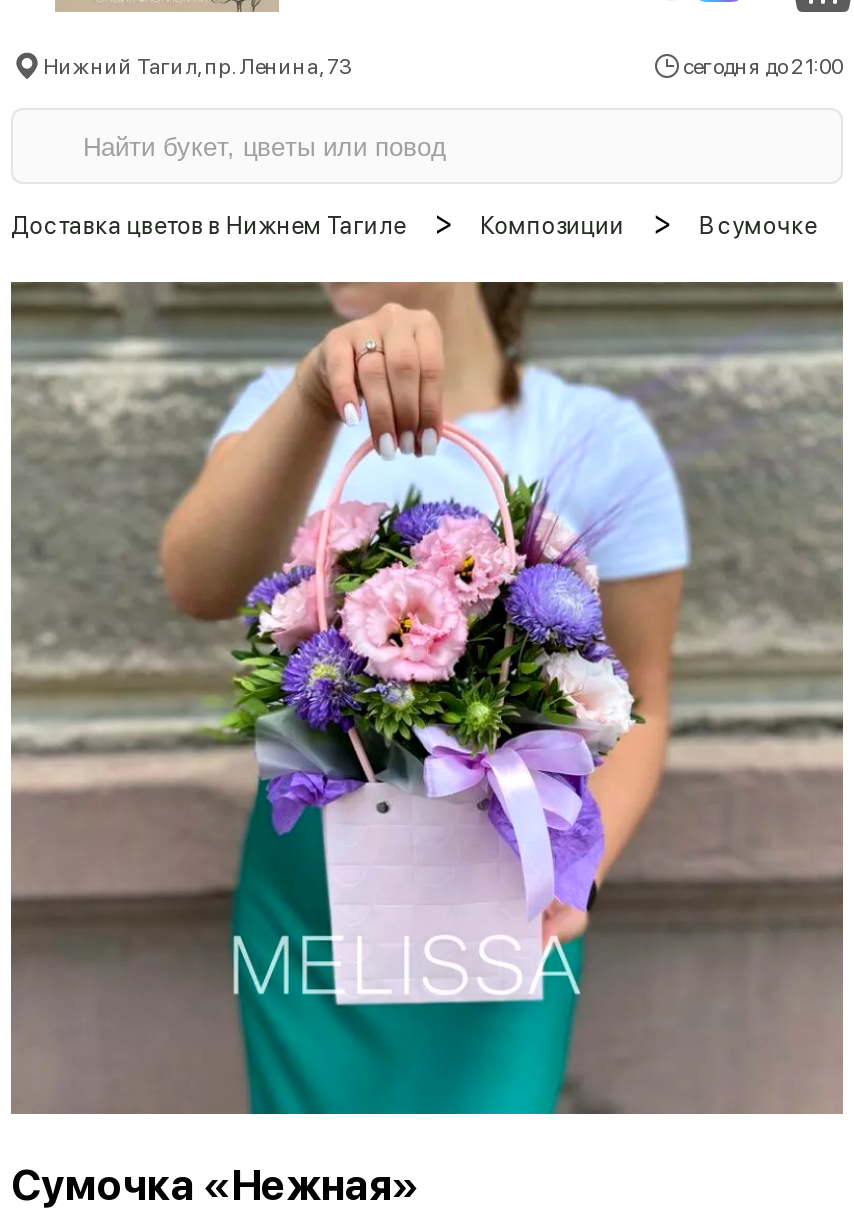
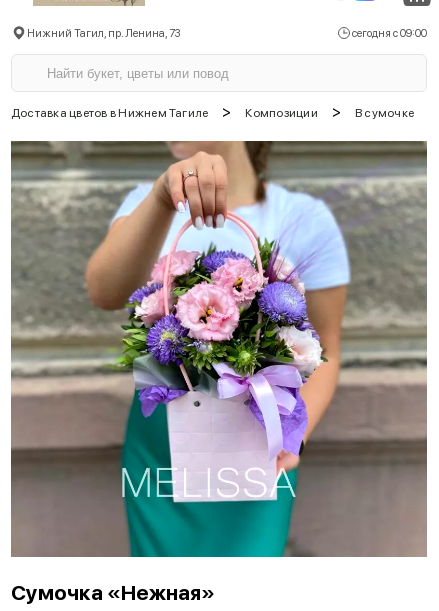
[683,53,843,79] сегодня до 21:00 -> [352,26,427,39] сегодня с 09:00

